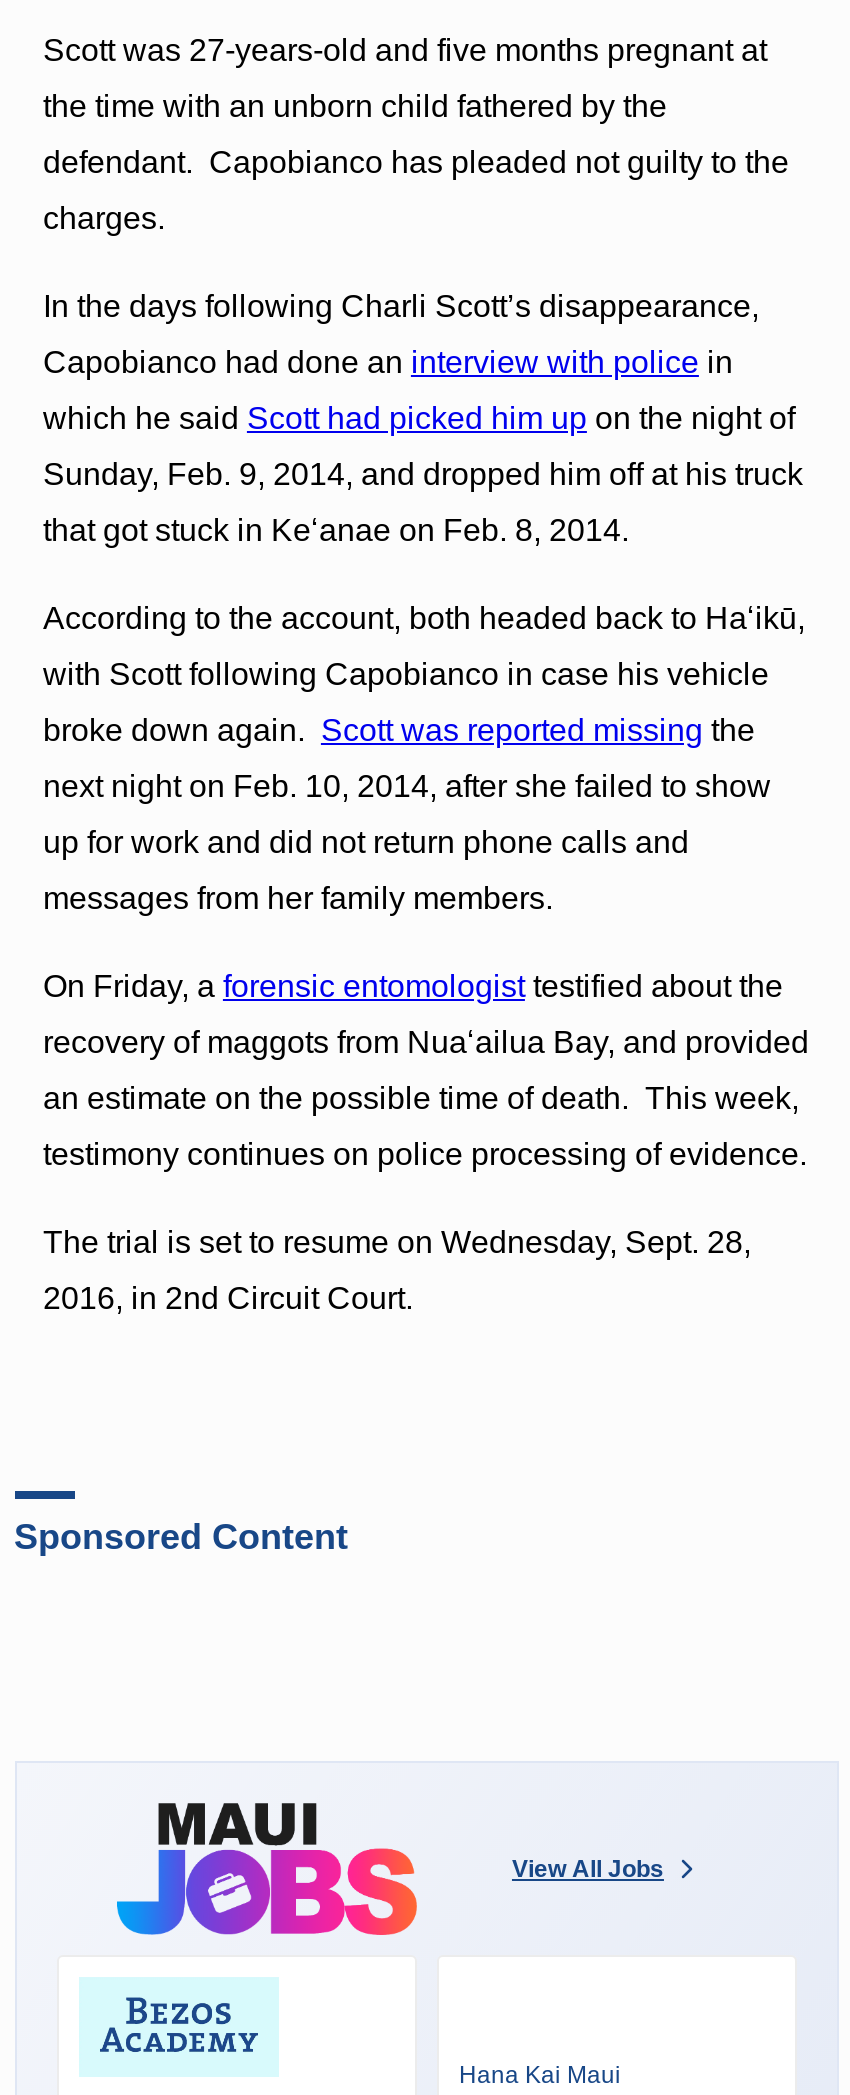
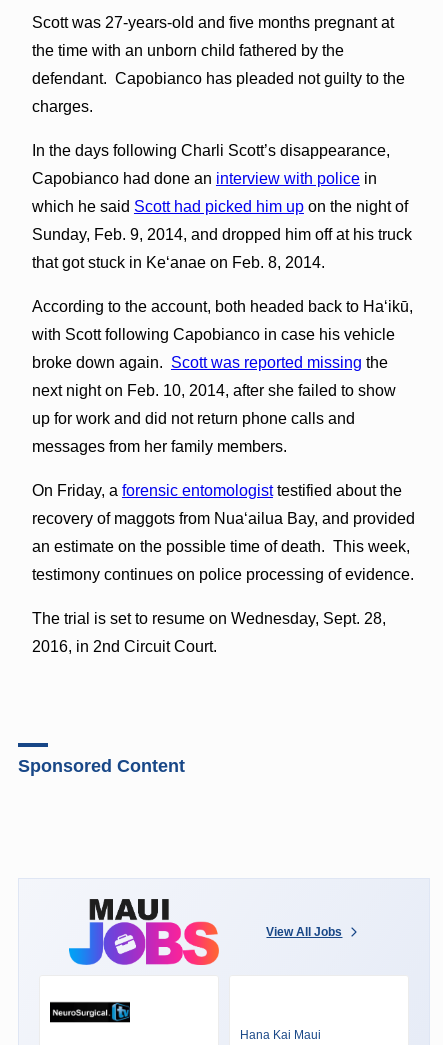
[79,1977,279,2077] [image] -> [49,987,149,1035] [image]

